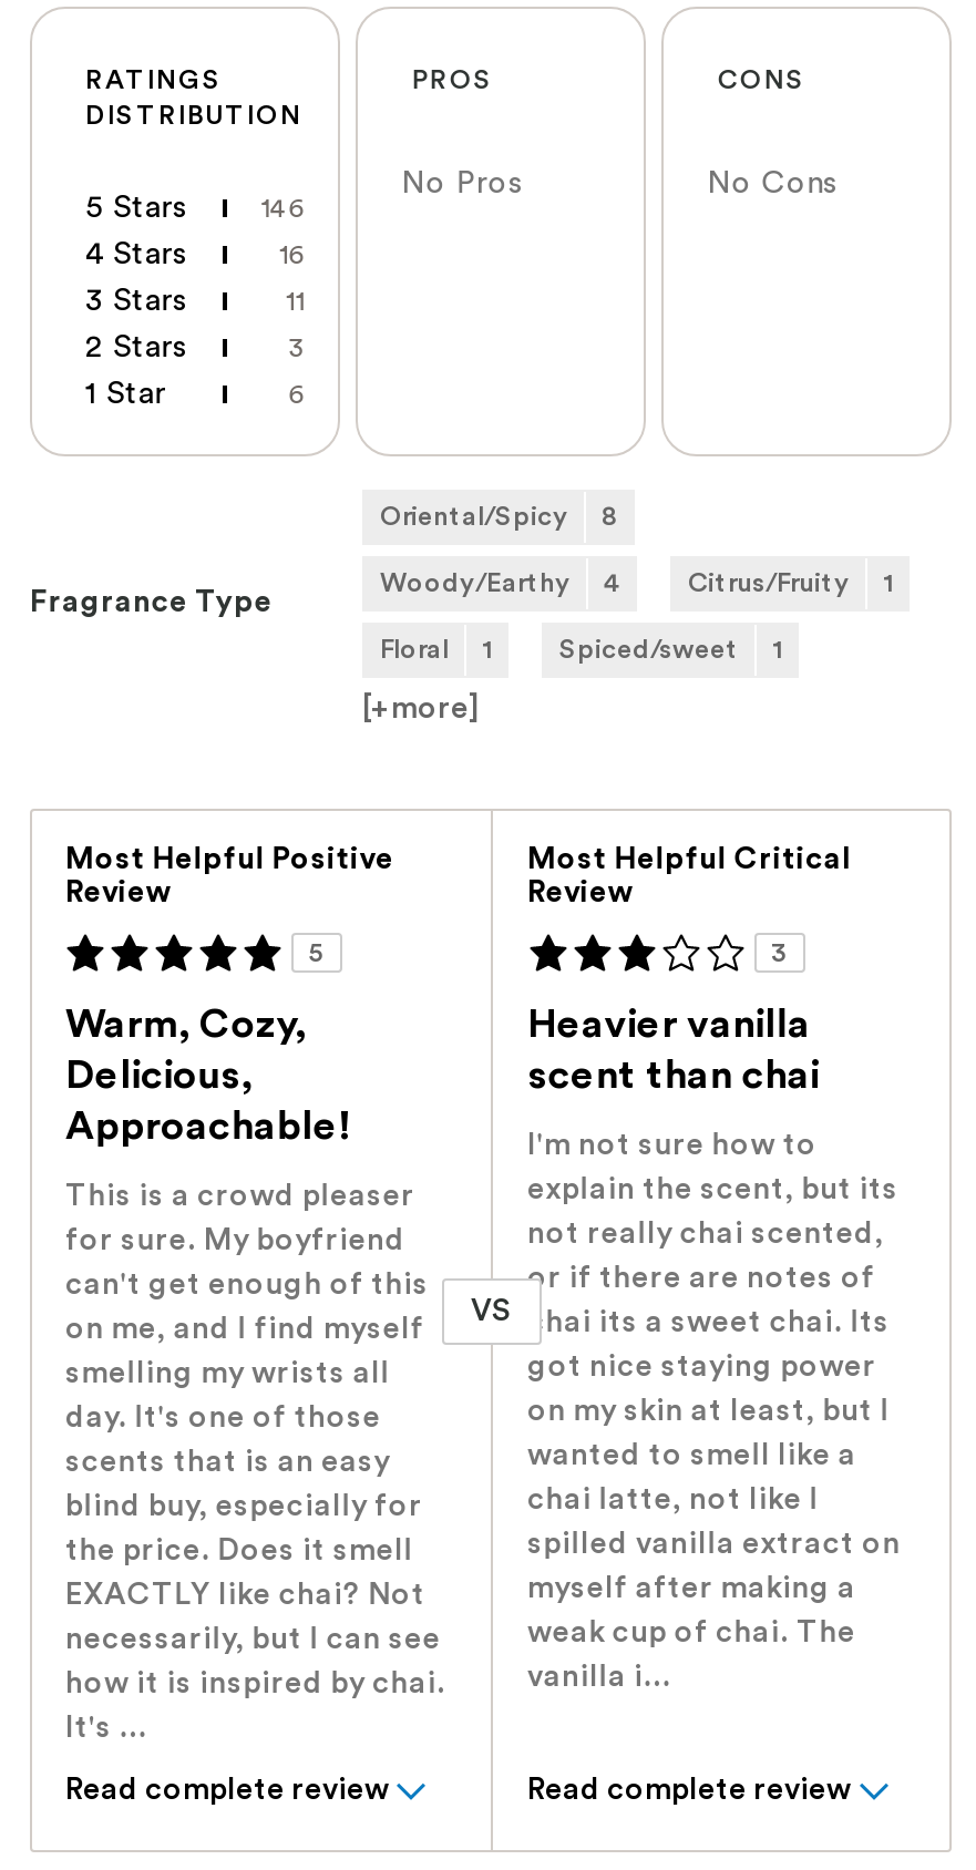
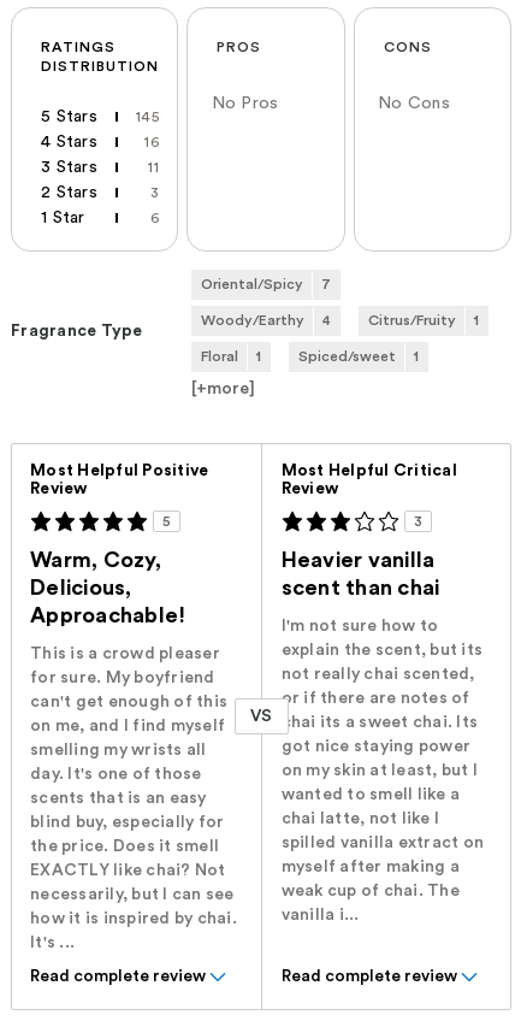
[261,195,305,221] 146 -> [136,109,159,124] 145
[380,503,617,529] Oriental/Spicy 8 -> [201,277,331,291] Oriental/Spicy 7

